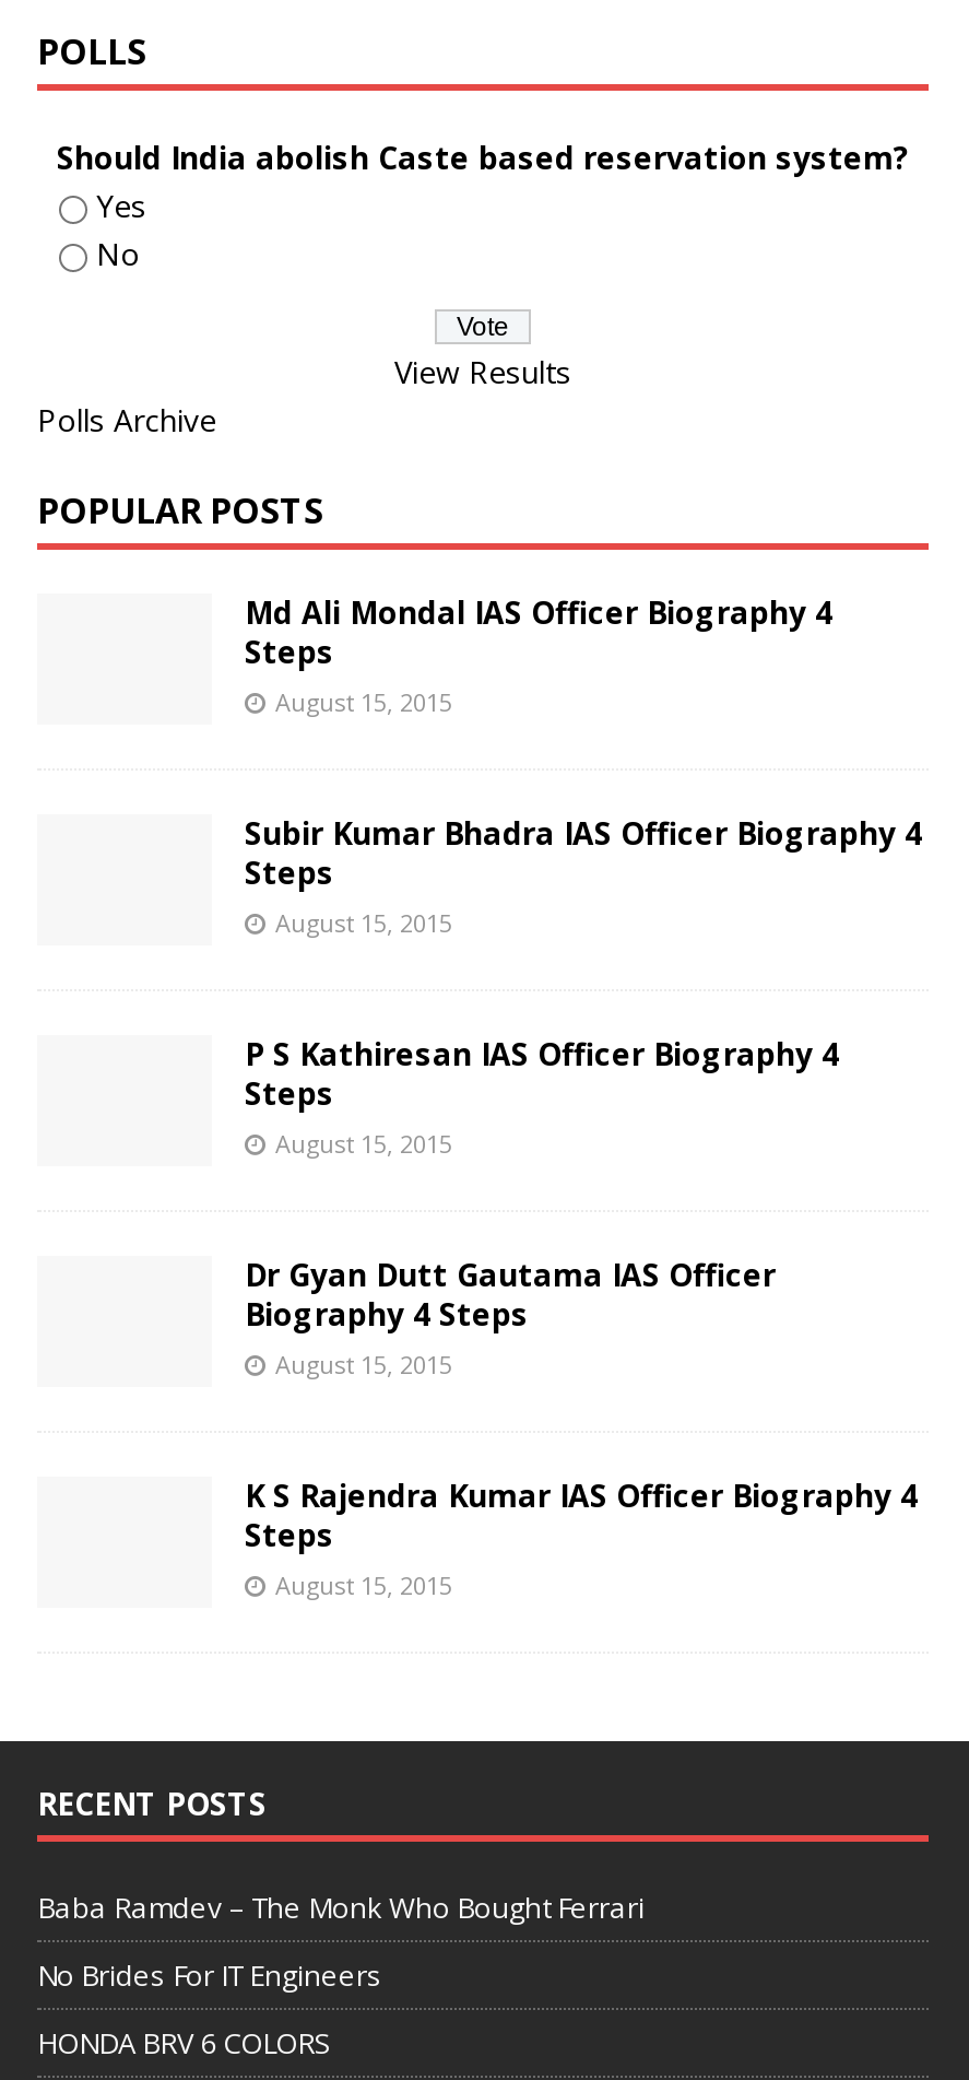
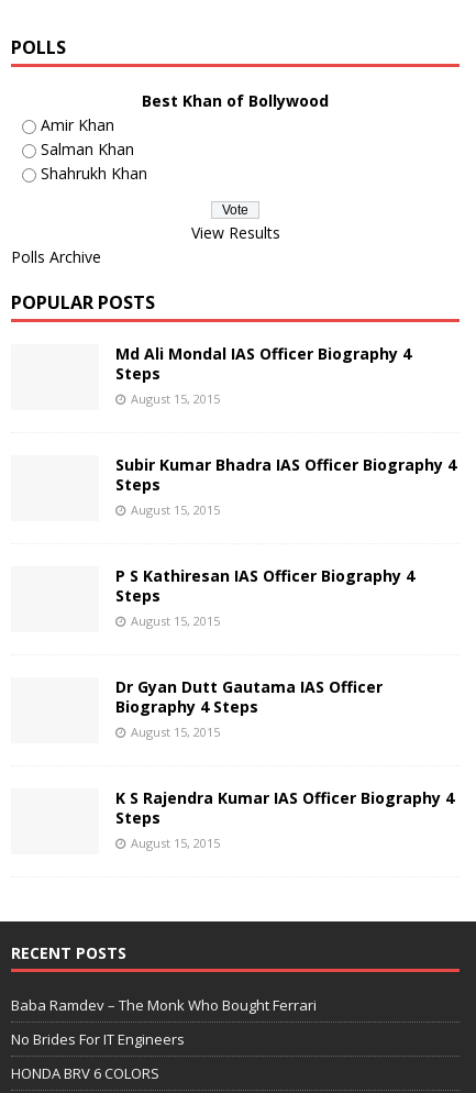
[57,137,909,274] Should India abolish Caste based reservation system? | Yes | No -> [41,90,329,184] Best Khan of Bollywood | Amir Khan | Salman Khan | Shahrukh Khan

